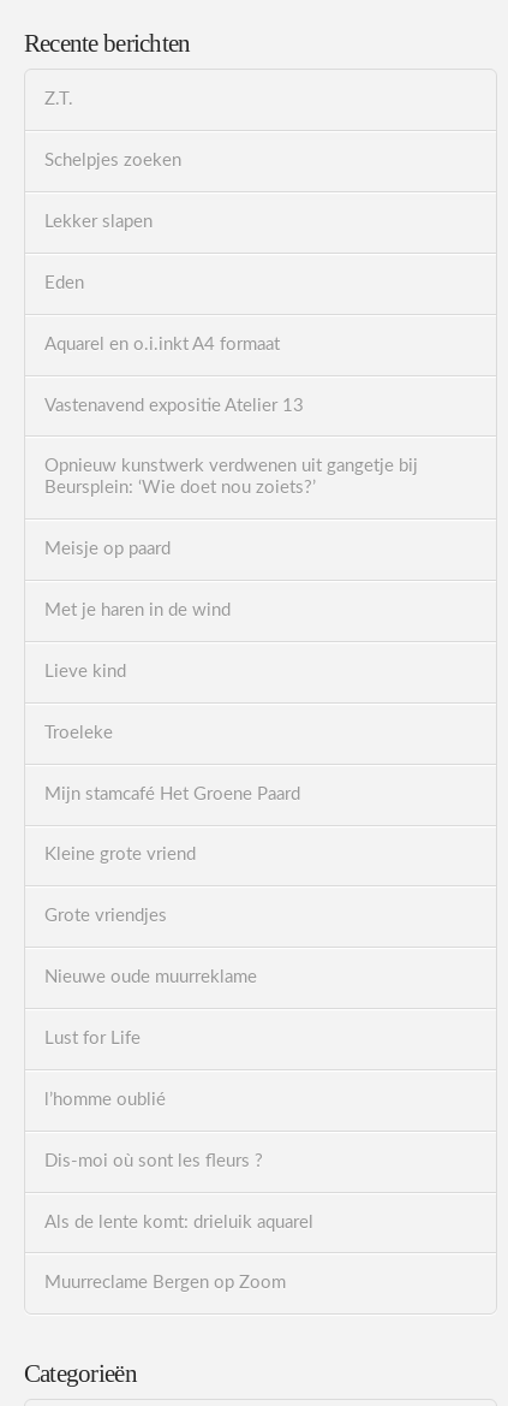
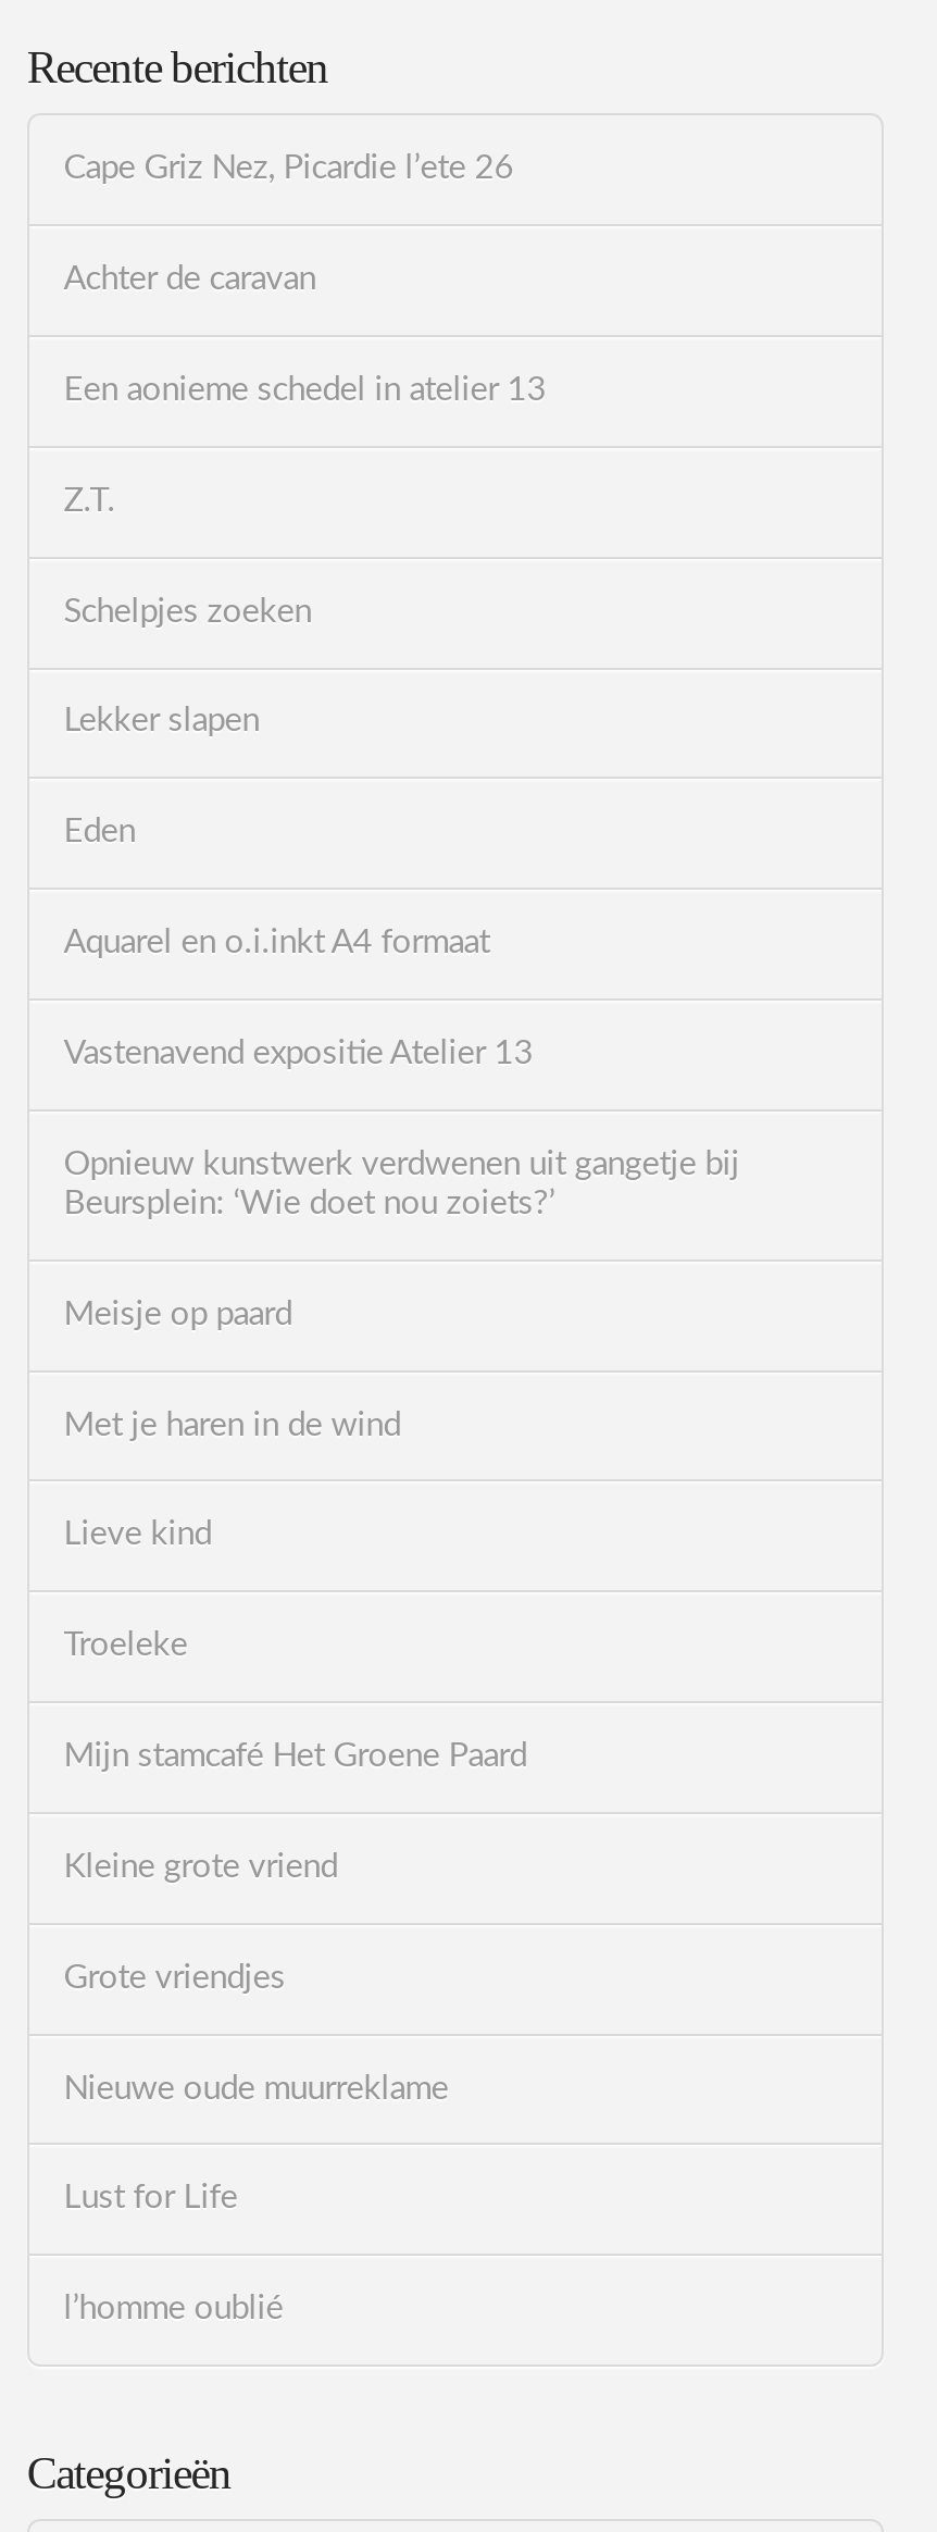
none -> [64,153,546,407] Cape Griz Nez, Picardie l’ete 26 | Achter de caravan | Een aonieme schedel in atelier 13
moved [44,91,418,1109] -> [64,485,740,2326]: Z.T. | Schelpjes zoeken | Lekker slapen | ... | Lust for Life | l’homme oublié
[44,1152,313,1292] Dis-moi où sont les fleurs ? | Als de lente komt: drieluik aquarel | Muurreclame Bergen op Zoom -> none

